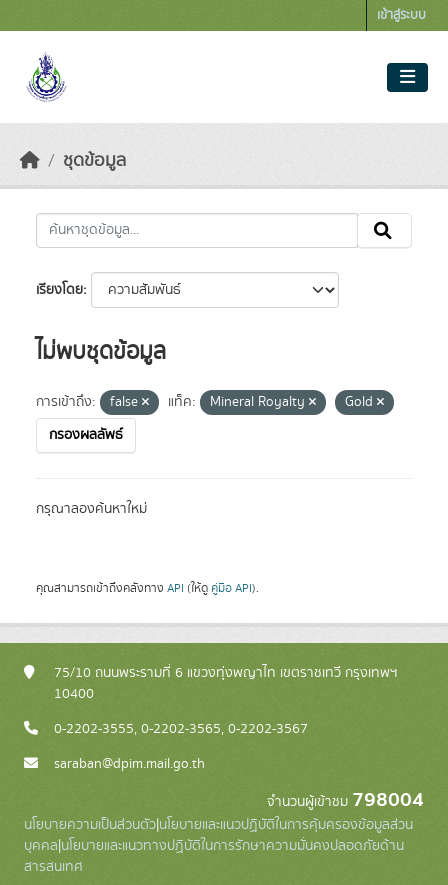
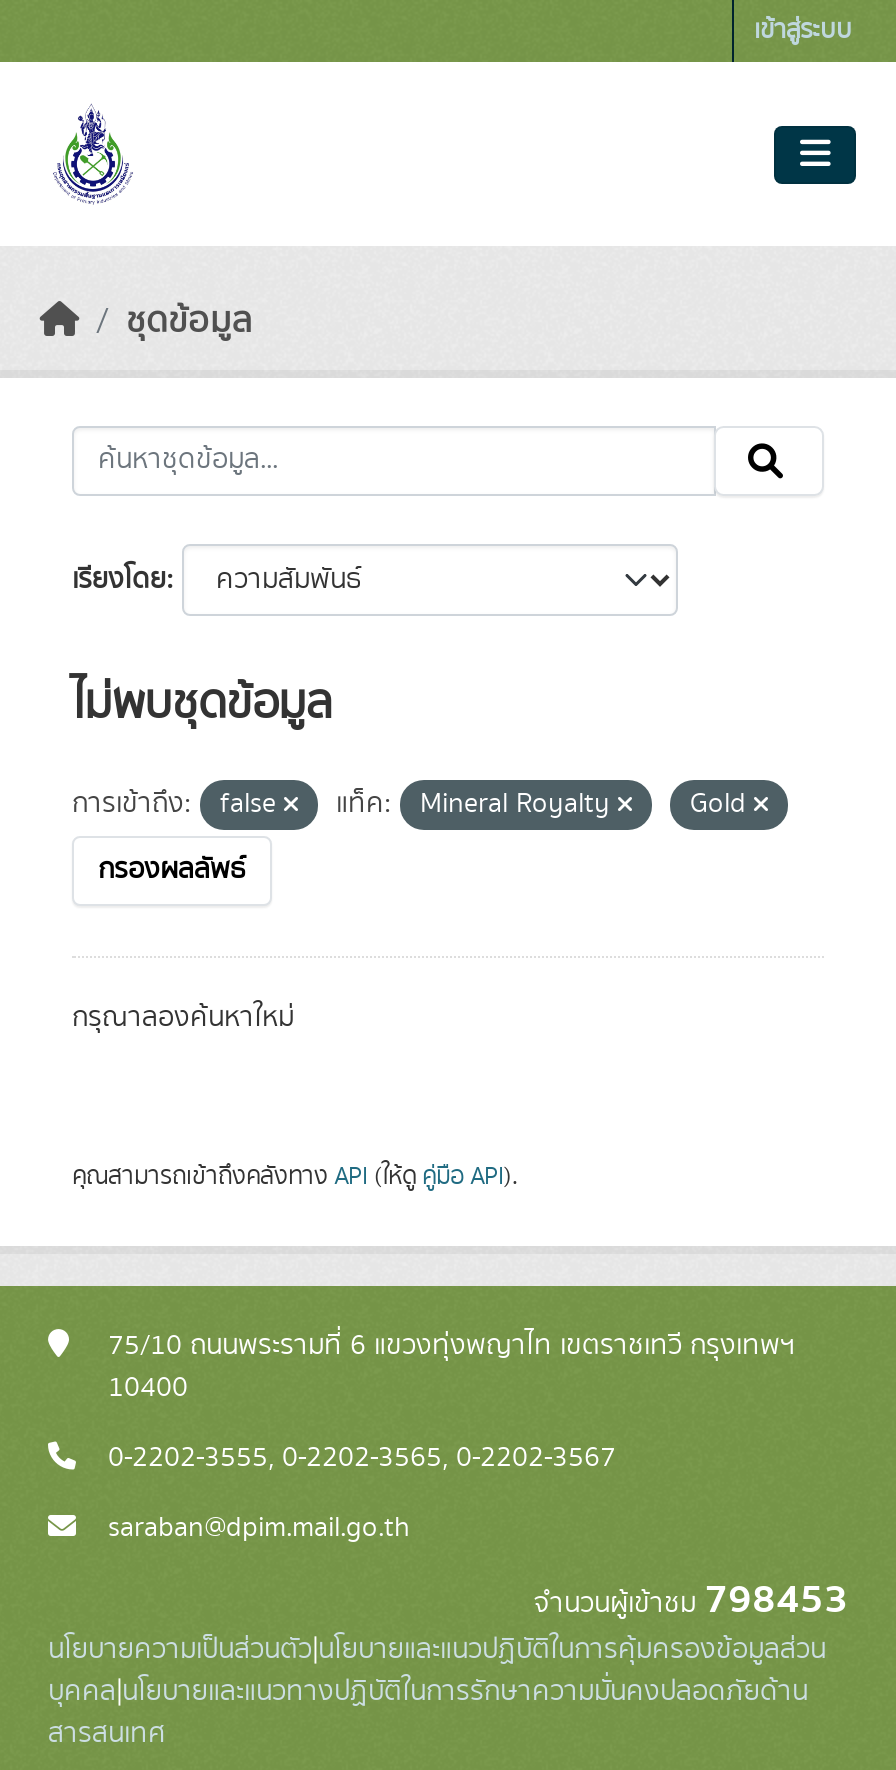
[267,784,424,816] จำนวนผู้เข้าชม798004 -> [534,1568,848,1632] จำนวนผู้เข้าชม798453

